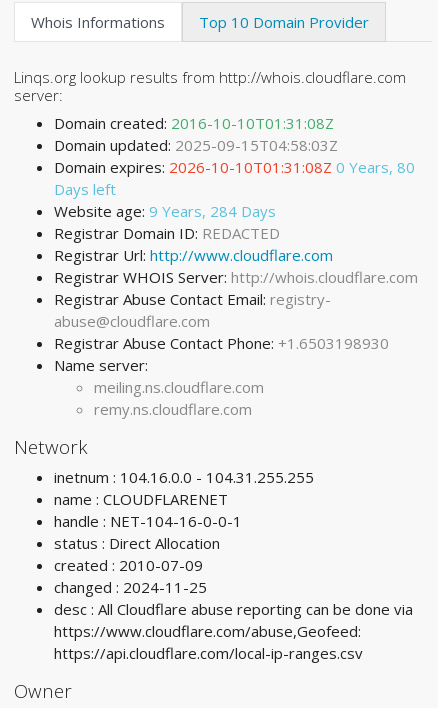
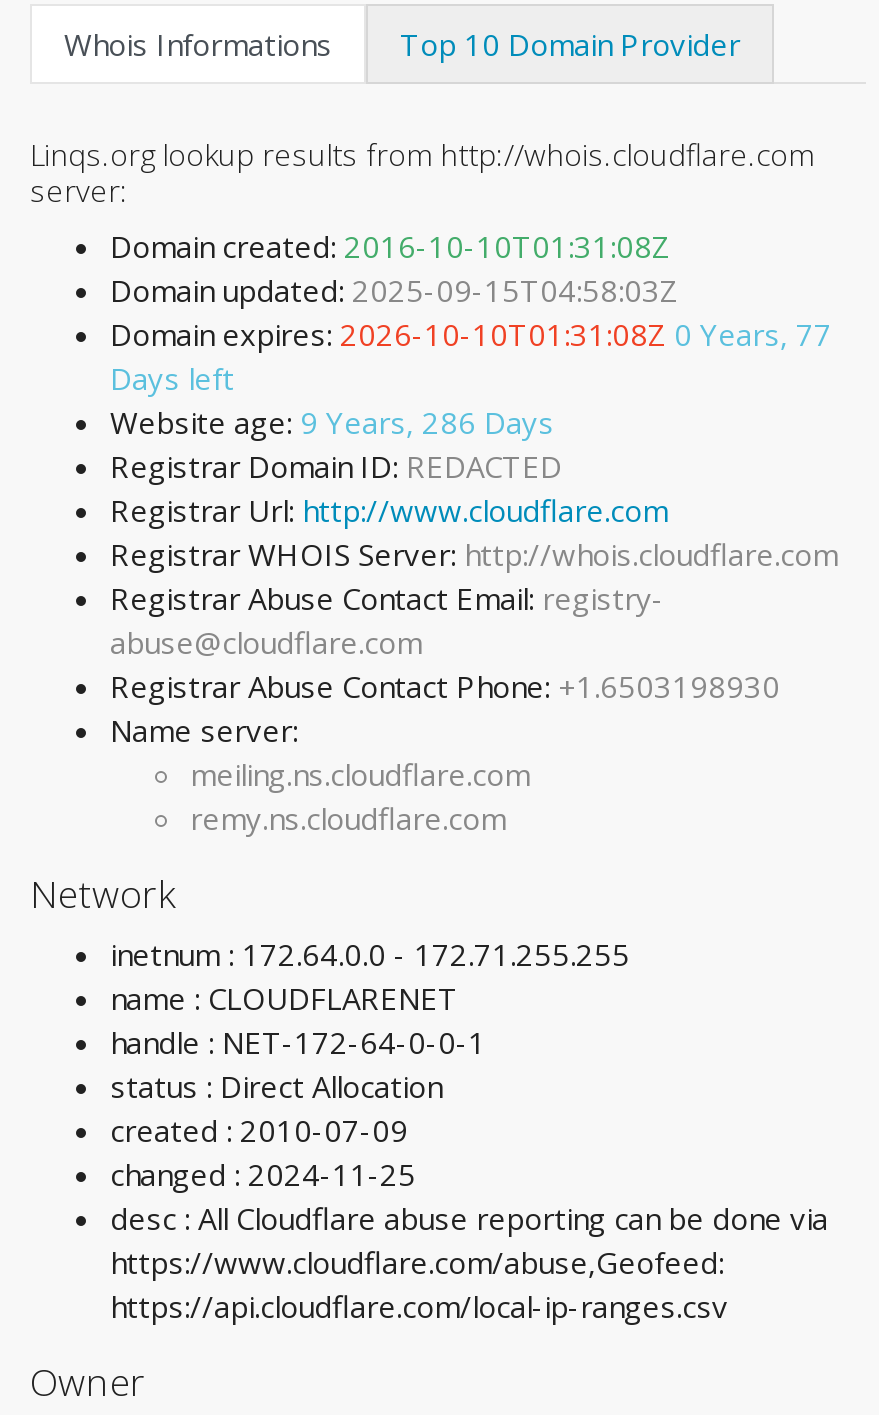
[54,157,415,177] Domain expires: 2026-10-10T01:31:08Z 0 Years, 80 -> [110,315,832,355] Domain expires: 2026-10-10T01:31:08Z 0 Years, 77
[54,201,276,221] Website age: 9 Years, 284 Days -> [110,403,554,443] Website age: 9 Years, 286 Days
[54,467,314,487] inetnum : 104.16.0.0 - 104.31.255.255 -> [110,935,630,975] inetnum : 172.64.0.0 - 172.71.255.255
[54,511,242,531] handle : NET-104-16-0-0-1 -> [110,1023,486,1063] handle : NET-172-64-0-0-1

